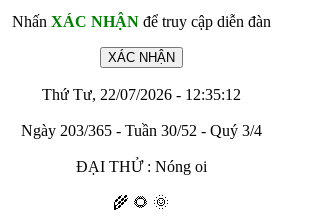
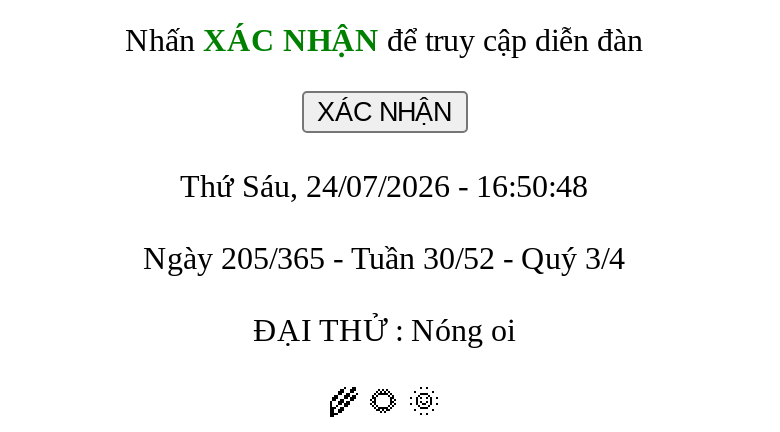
[41,86,240,103] Thứ Tư, 22/07/2026 - 12:35:12 -> [180,169,588,203] Thứ Sáu, 24/07/2026 - 16:50:48
[20,122,261,139] Ngày 203/365 - Tuần 30/52 - Quý 3/4 -> [143,241,625,275] Ngày 205/365 - Tuần 30/52 - Quý 3/4

